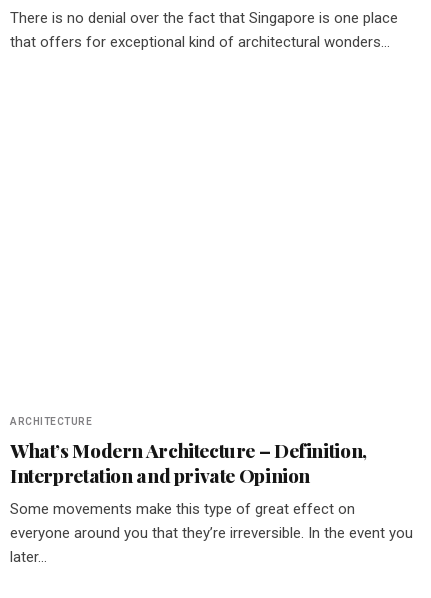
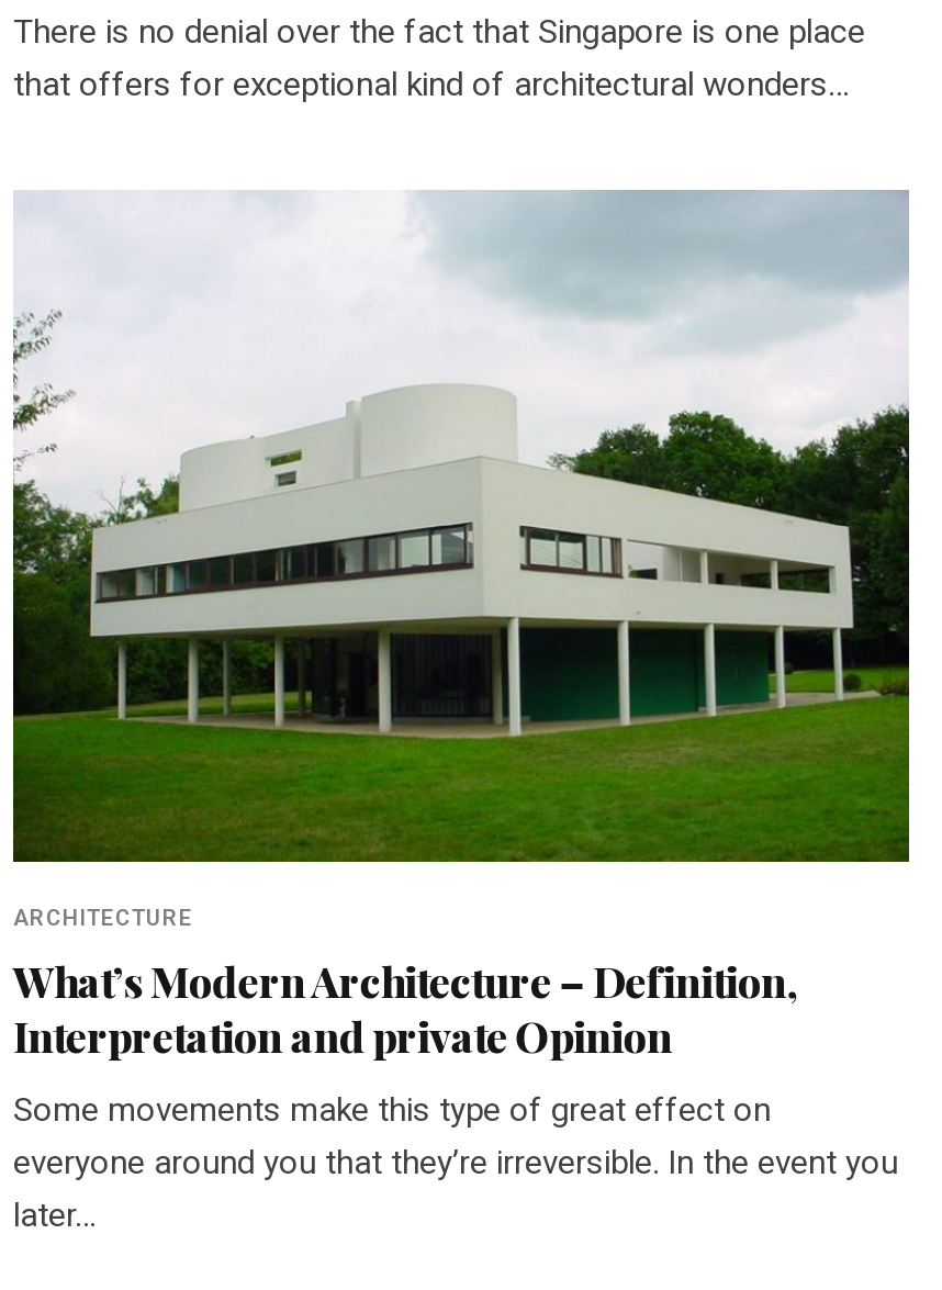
none -> [11,190,911,864] [image]

